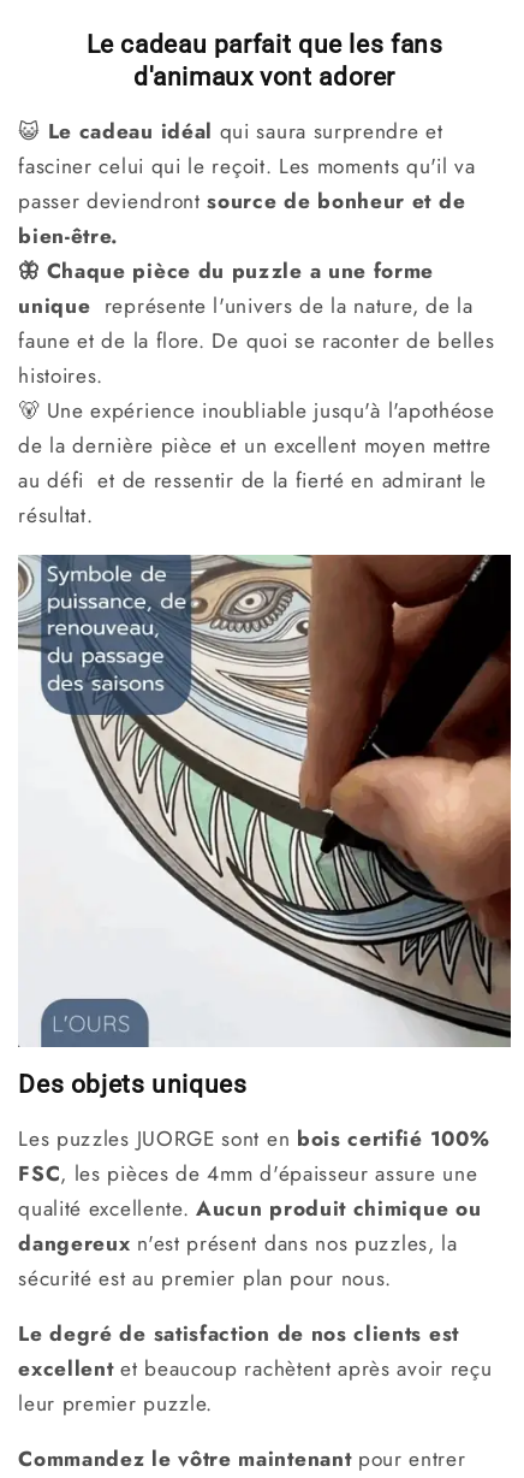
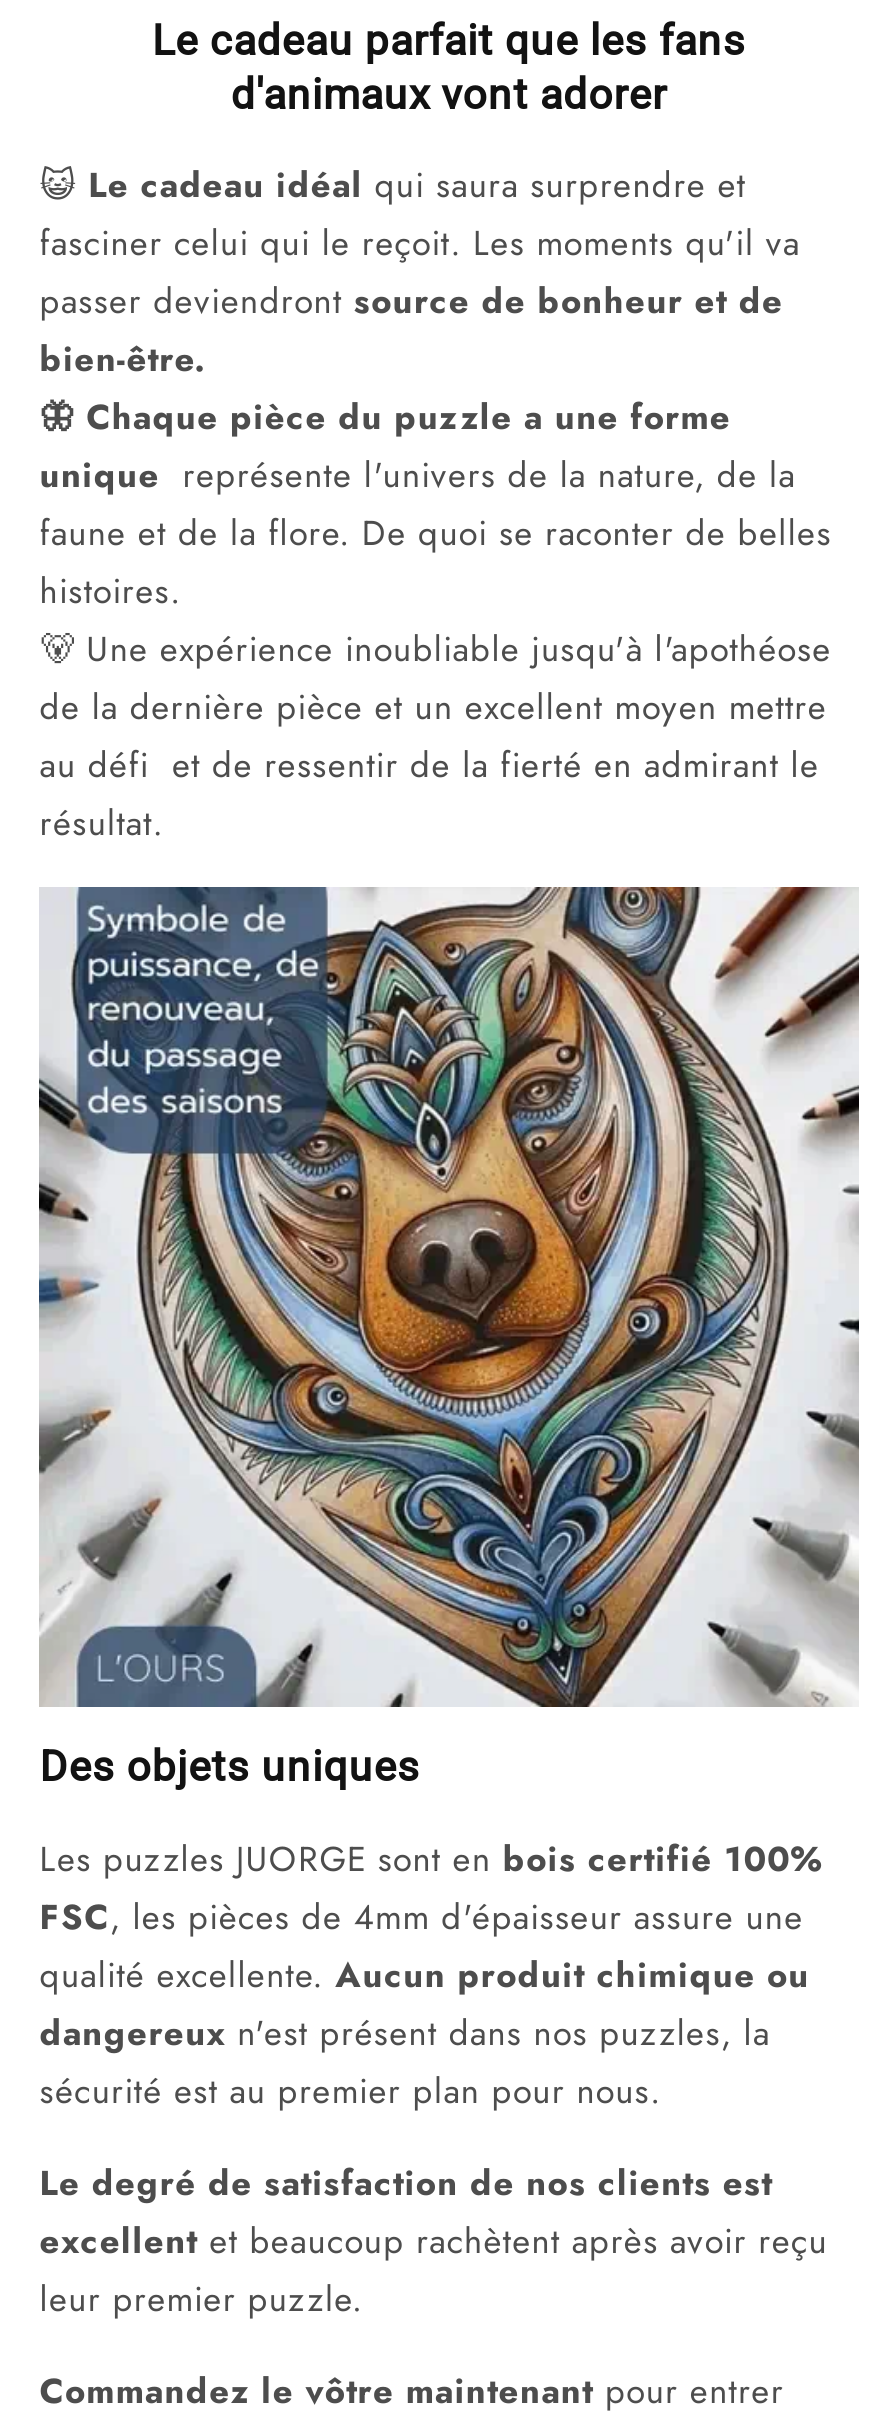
[17,554,512,1048] [image] -> [37,884,861,1710] [image]

